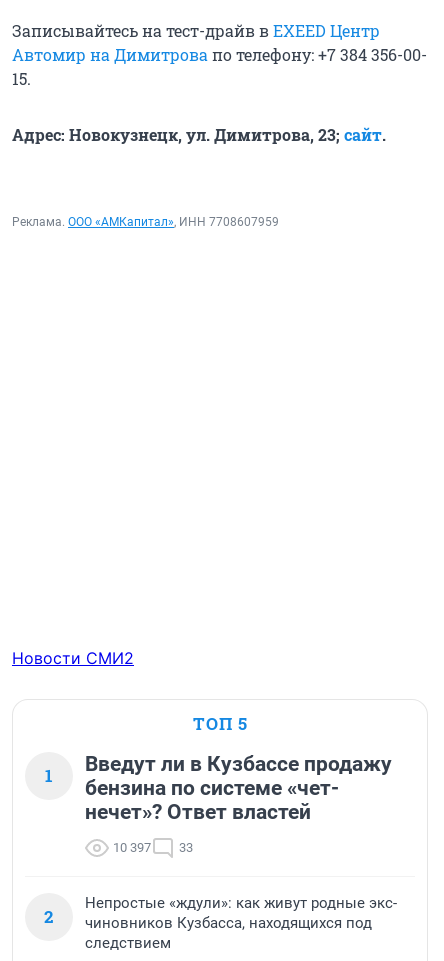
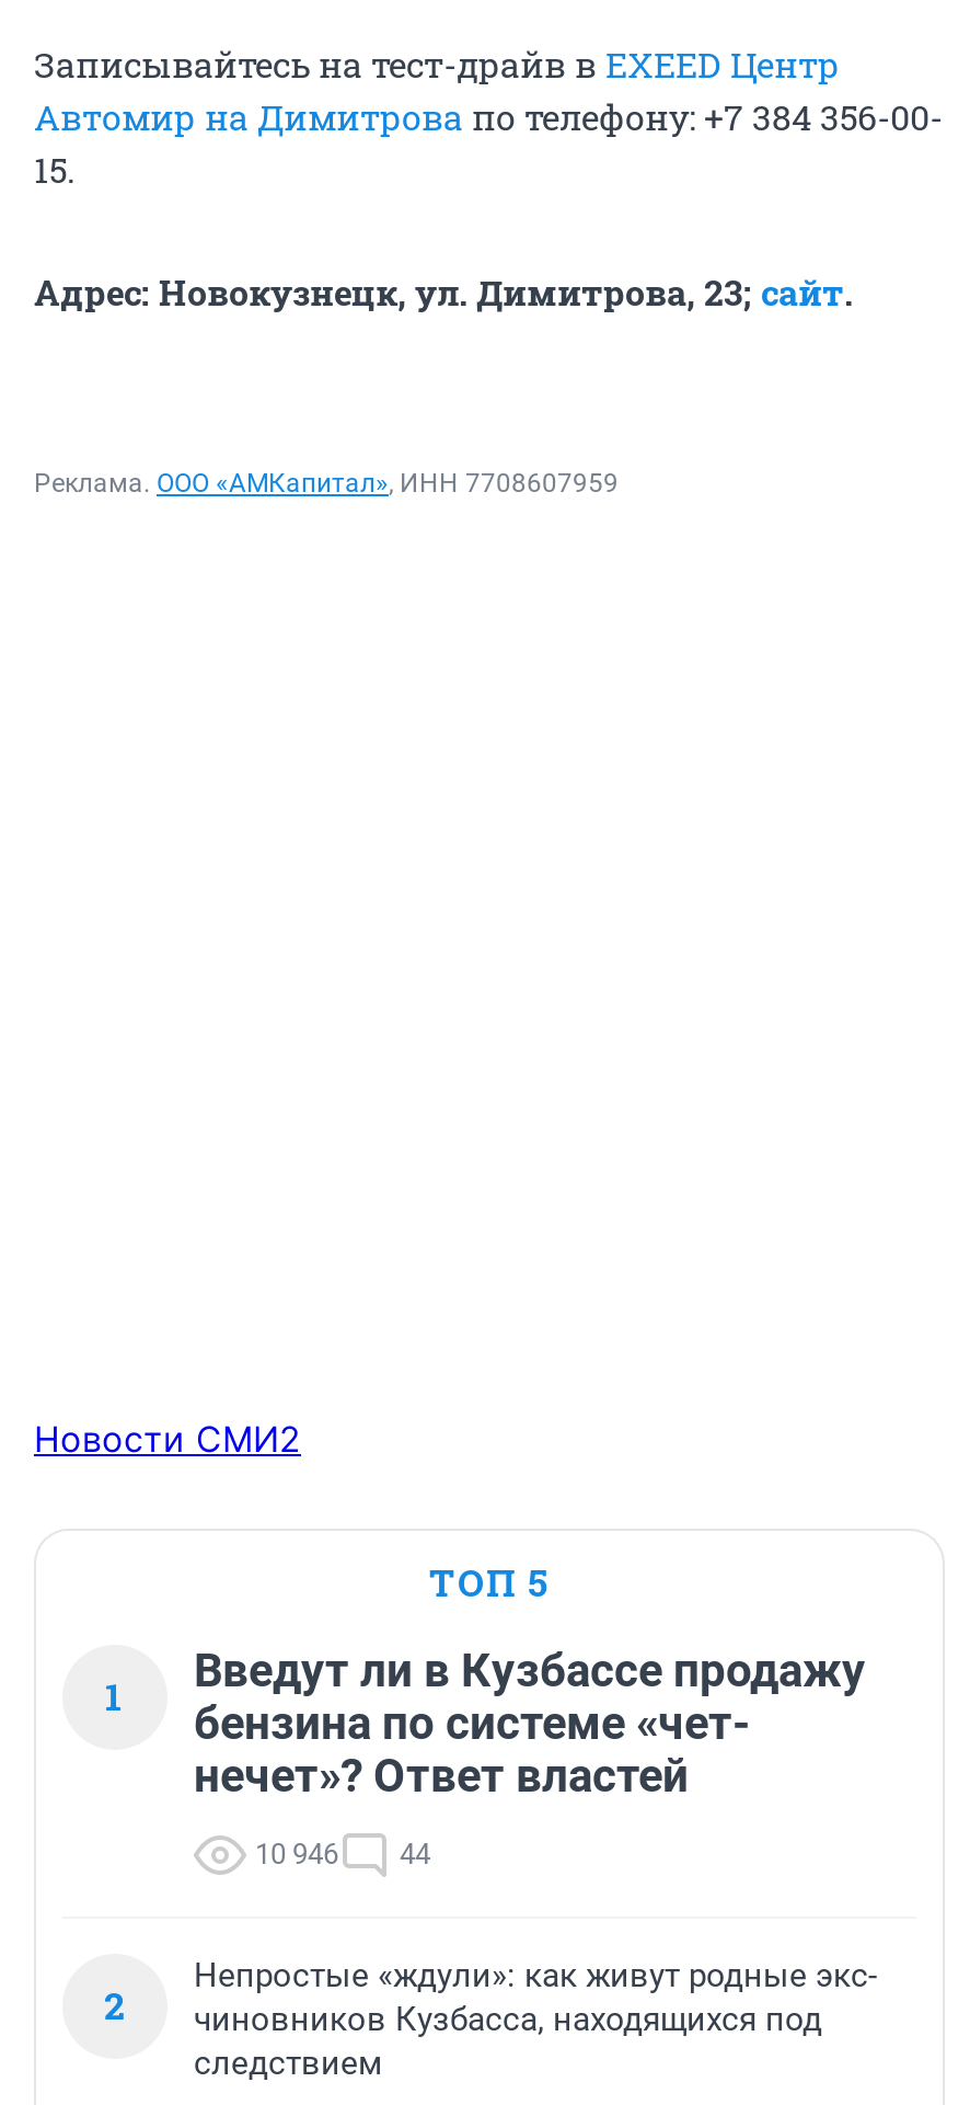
[113,840,151,855] 10 397 -> [255,1837,338,1870] 10 946
[179,840,193,855] 33 -> [400,1837,430,1870] 44

